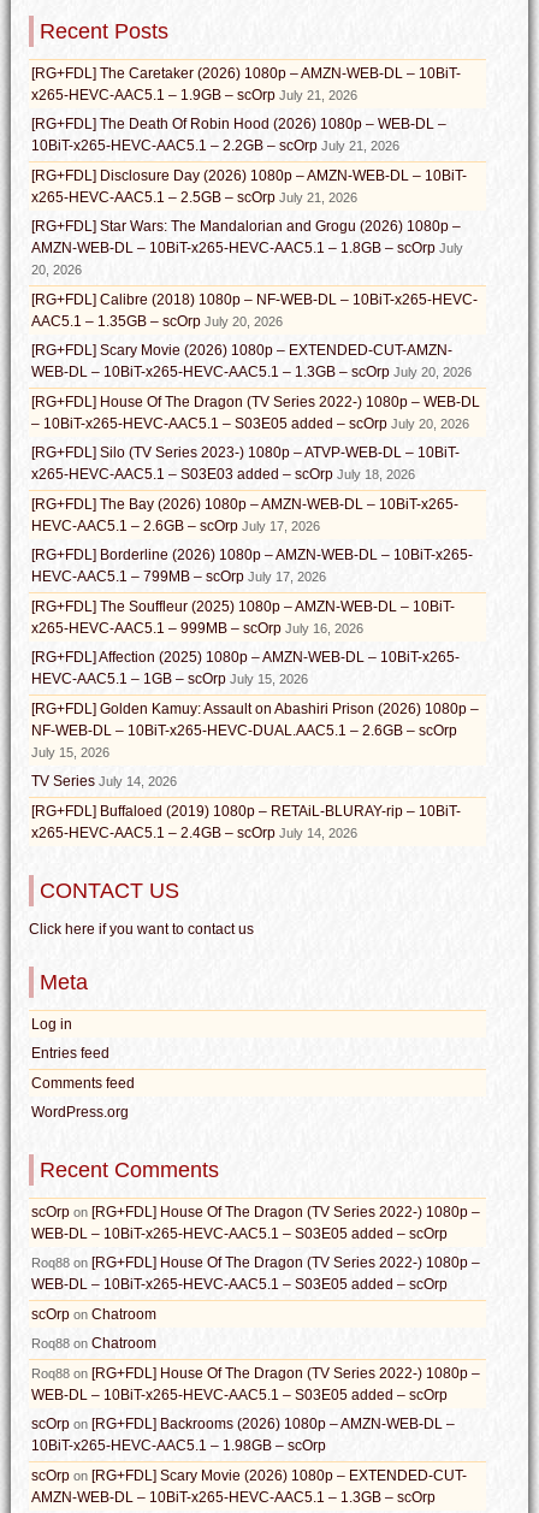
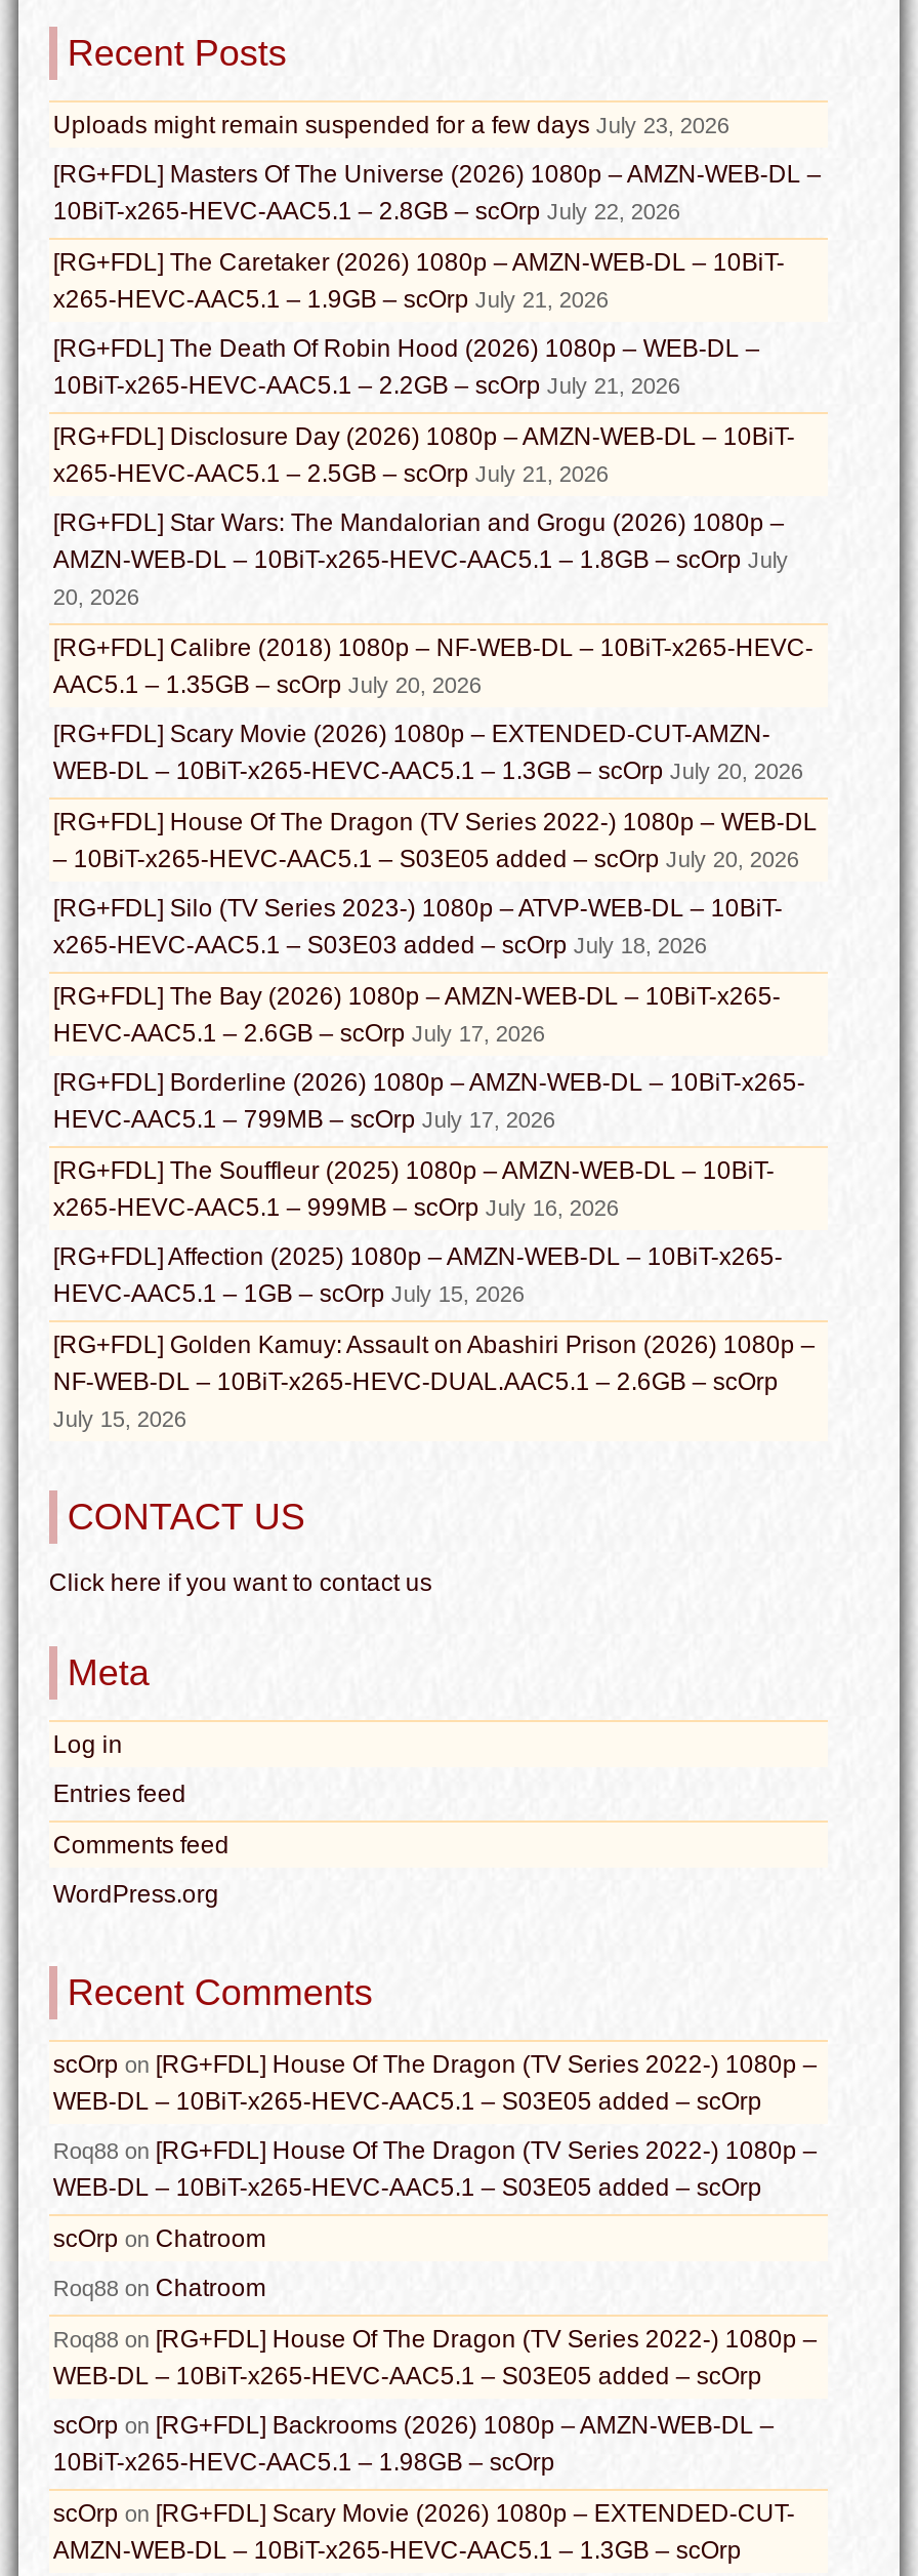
none -> [53,110,821,224] Uploads might remain suspended for a few days July 23, 2026 | [RG+FDL] Masters Of The Universe (2026) 1080p – AMZN-WEB-DL – | 10BiT-x265-HEVC-AAC5.1 – 2.8GB – scOrp July 22, 2026
moved [31,64,480,759] -> [53,247,817,1430]: [RG+FDL] The Caretaker (2026) 1080p – AMZN-WEB-DL – 10BiT- | x265-HEVC-AAC5.1 – 1.9GB – scOrp July 21, 2026 | [RG+FDL] The Death Of Robin Hood (2026) 1080p – WEB-DL – | ... | NF-WEB-DL – 10BiT-x265-HEVC-DUAL.AAC5.1 – 2.6GB – scOrp | July 15, 2026
[31,772,461,841] TV Series July 14, 2026 | [RG+FDL] Buffaloed (2019) 1080p – RETAiL-BLURAY-rip – 10BiT- | x265-HEVC-AAC5.1 – 2.4GB – scOrp July 14, 2026 -> none

